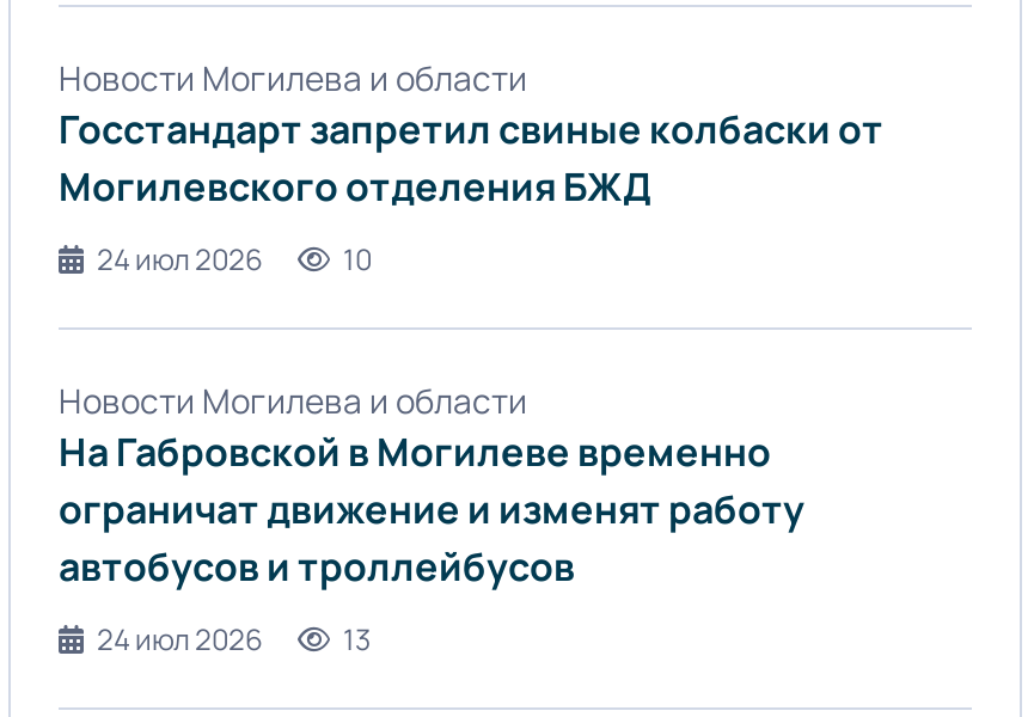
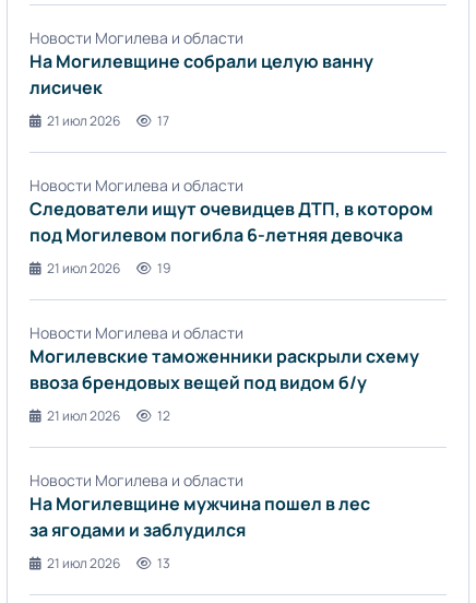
[59,102,883,212] Госстандарт запретил свиные колбаски от | Могилевского отделения БЖД -> [29,49,373,99] На Могилевщине собрали целую ванну | лисичек
[97,238,372,279] 24 июл 2026 | 10 -> [47,111,169,130] 21 июл 2026 | 17
[59,425,804,659] На Габровской в Могилеве временно | ограничат движение и изменят работу | автобусов и троллейбусов | 24 июл 2026 -> [29,196,433,572] Следователи ищут очевидцев ДТП, в котором | под Могилевом погибла 6-летняя девочка | 21 июл 2026 | 19 | Новости Могилева и области | Могилевские таможенники раскрыли схему | ввоза брендовых вещей под видом б/у | 21 июл 2026 | 12 | Новости Могилева и области | На Могилевщине мужчина пошел в лес | за ягодами и заблудился | 21 июл 2026

